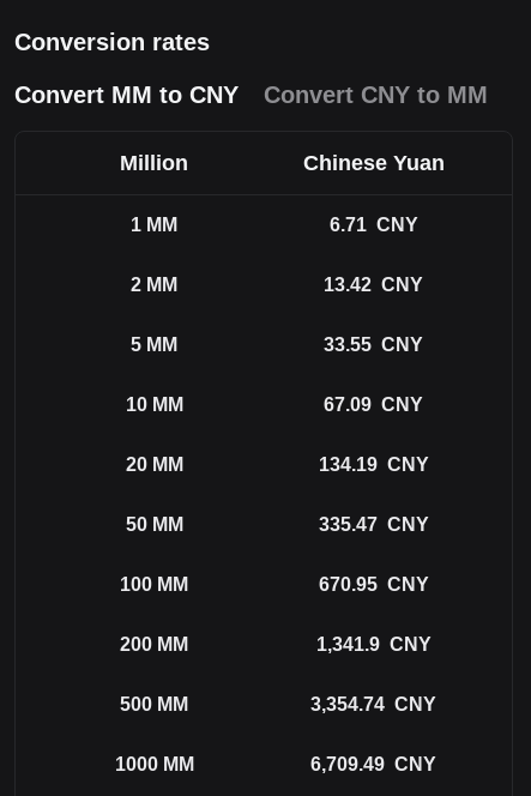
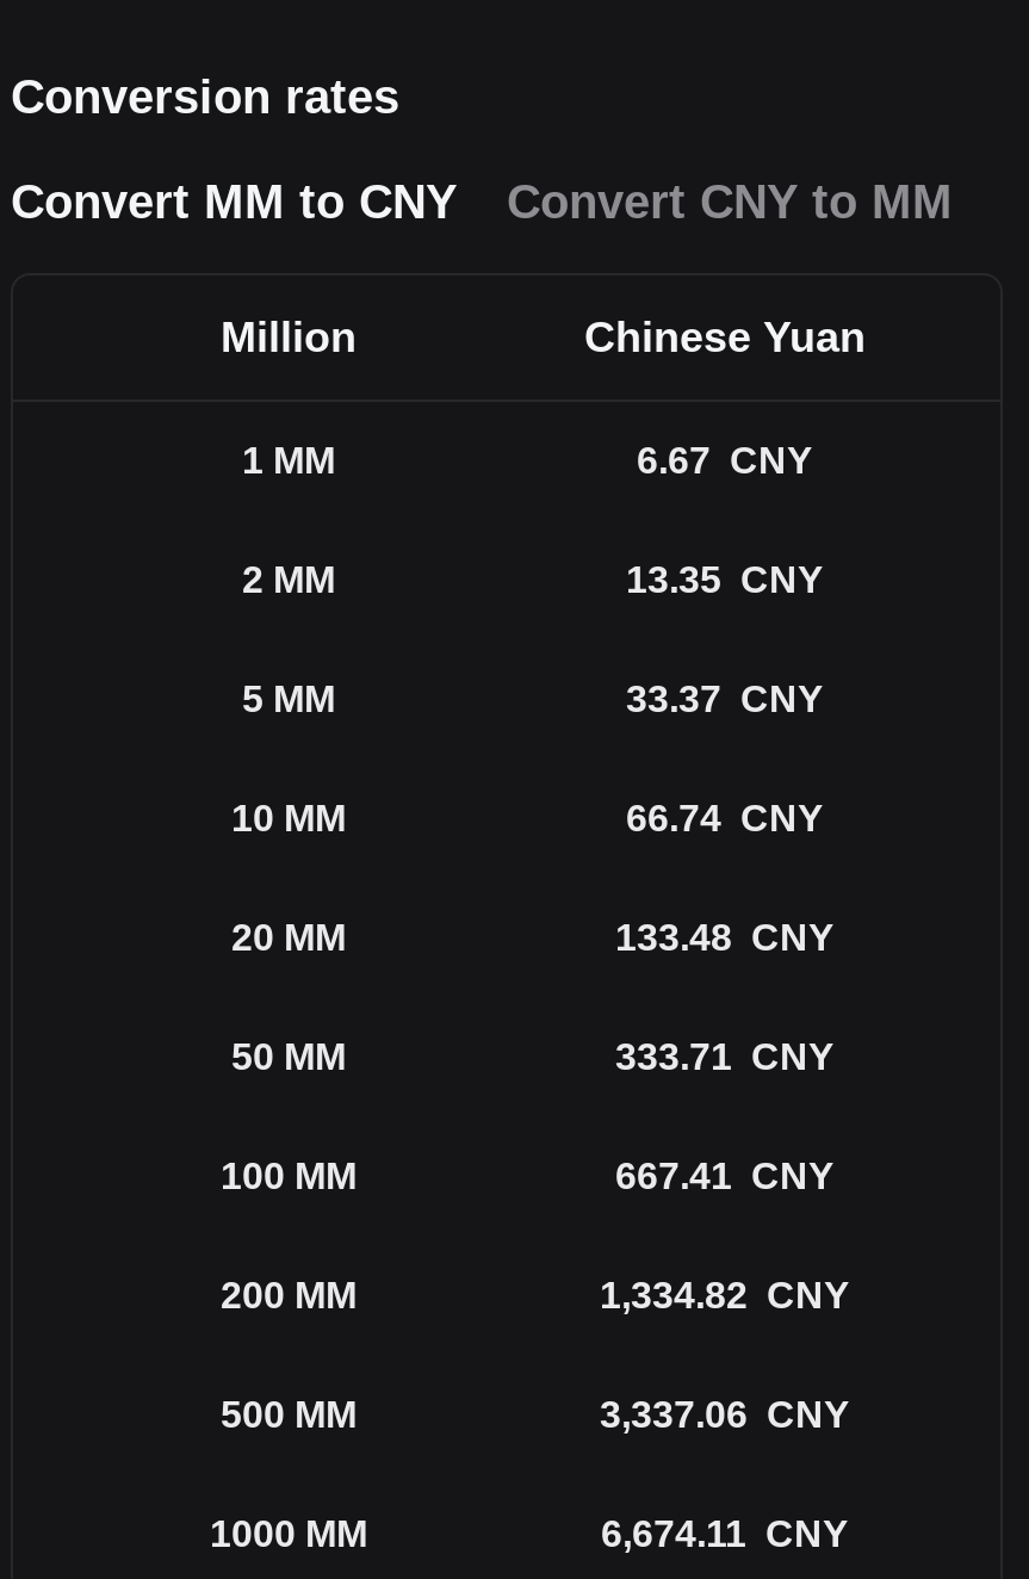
[329,215,418,235] 6.71 CNY -> [637,440,813,481] 6.67 CNY
[324,275,423,295] 13.42 CNY -> [626,559,824,600] 13.35 CNY
[324,334,423,355] 33.55 CNY -> [626,679,824,719] 33.37 CNY
[324,394,423,415] 67.09 CNY -> [626,798,824,838] 66.74 CNY
[318,454,429,475] 134.19 CNY -> [615,917,835,958] 133.48 CNY
[318,514,429,535] 335.47 CNY -> [615,1036,835,1077] 333.71 CNY
[318,574,429,595] 670.95 CNY -> [615,1156,835,1196] 667.41 CNY
[316,634,431,655] 1,341.9 CNY -> [600,1275,850,1315] 1,334.82 CNY
[310,694,436,714] 3,354.74 CNY -> [600,1394,850,1435] 3,337.06 CNY
[310,754,436,774] 6,709.49 CNY -> [601,1513,849,1554] 6,674.11 CNY

